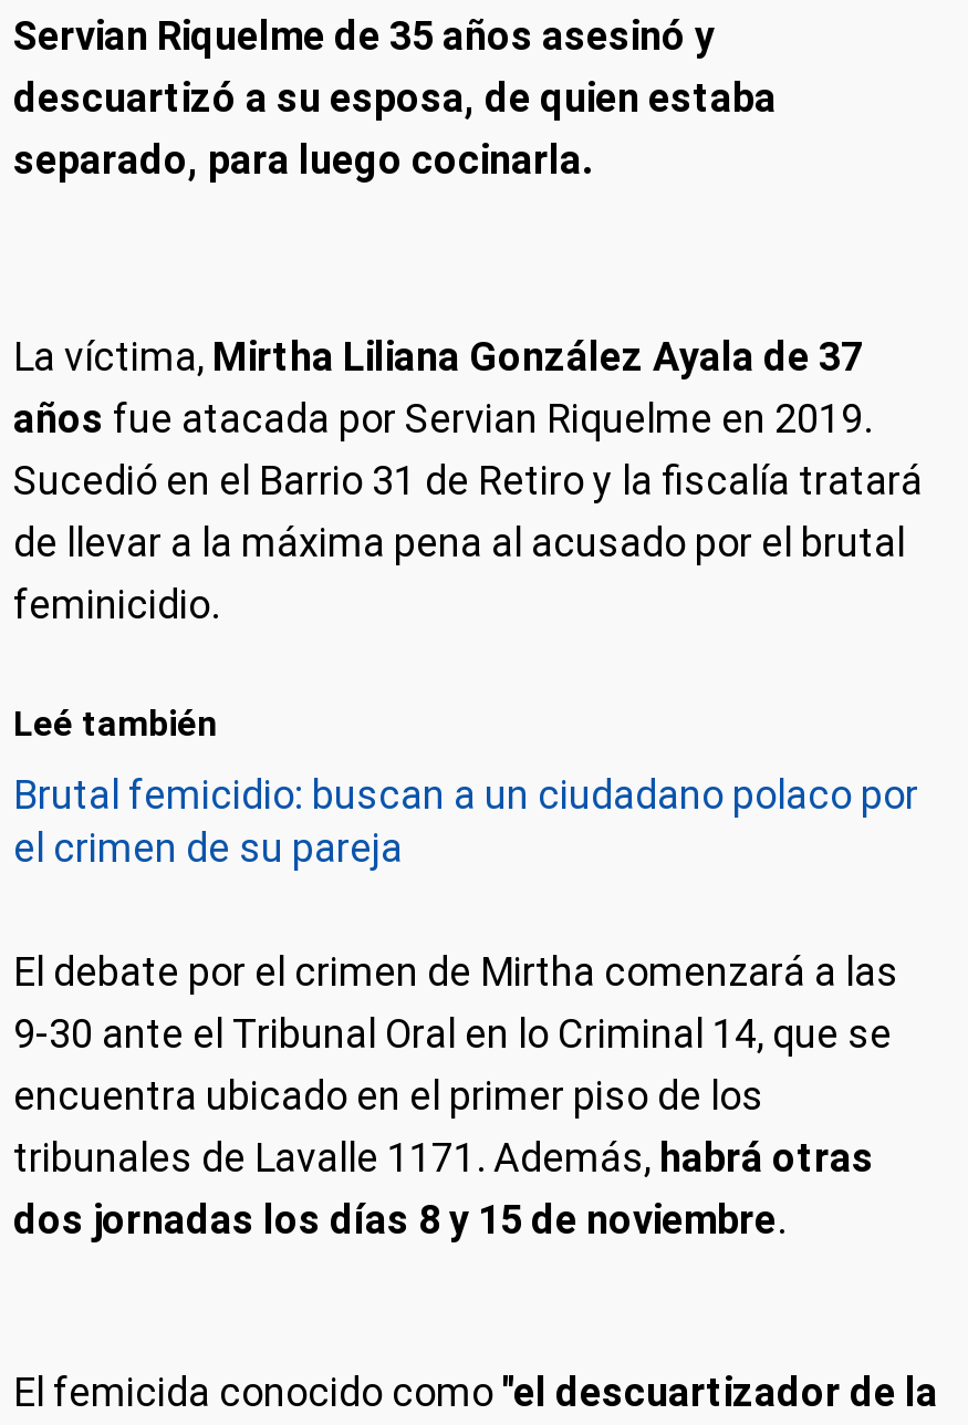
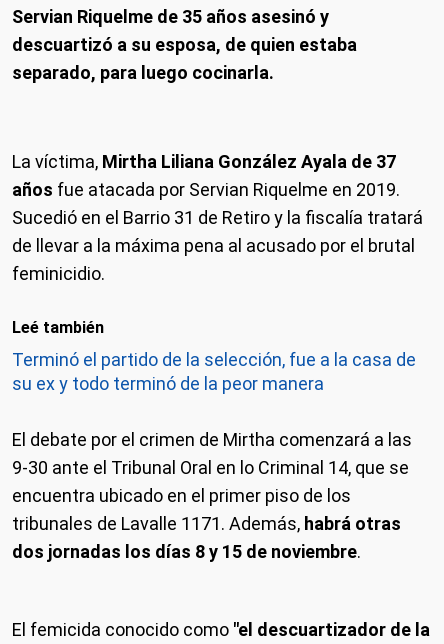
[13,772,918,871] Brutal femicidio: buscan a un ciudadano polaco por | el crimen de su pareja -> [12,349,416,394] Terminó el partido de la selección, fue a la casa de | su ex y todo terminó de la peor manera

